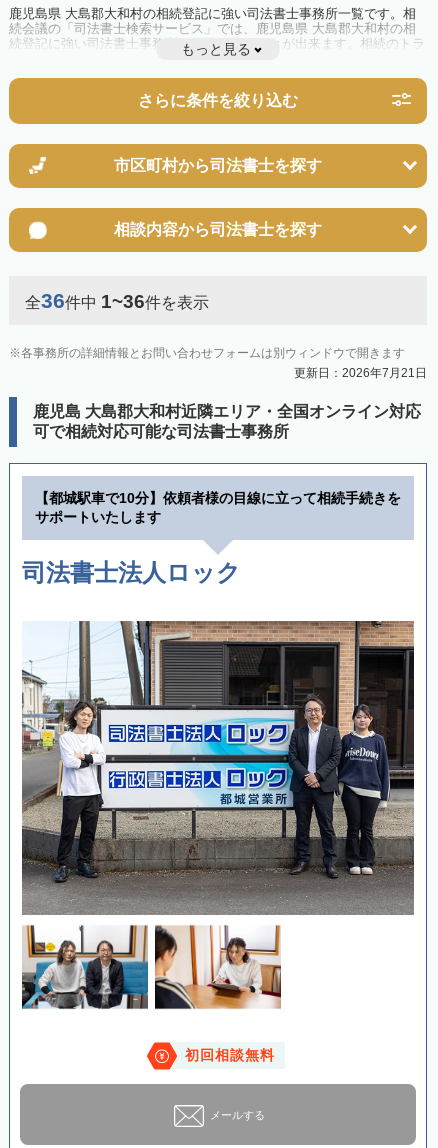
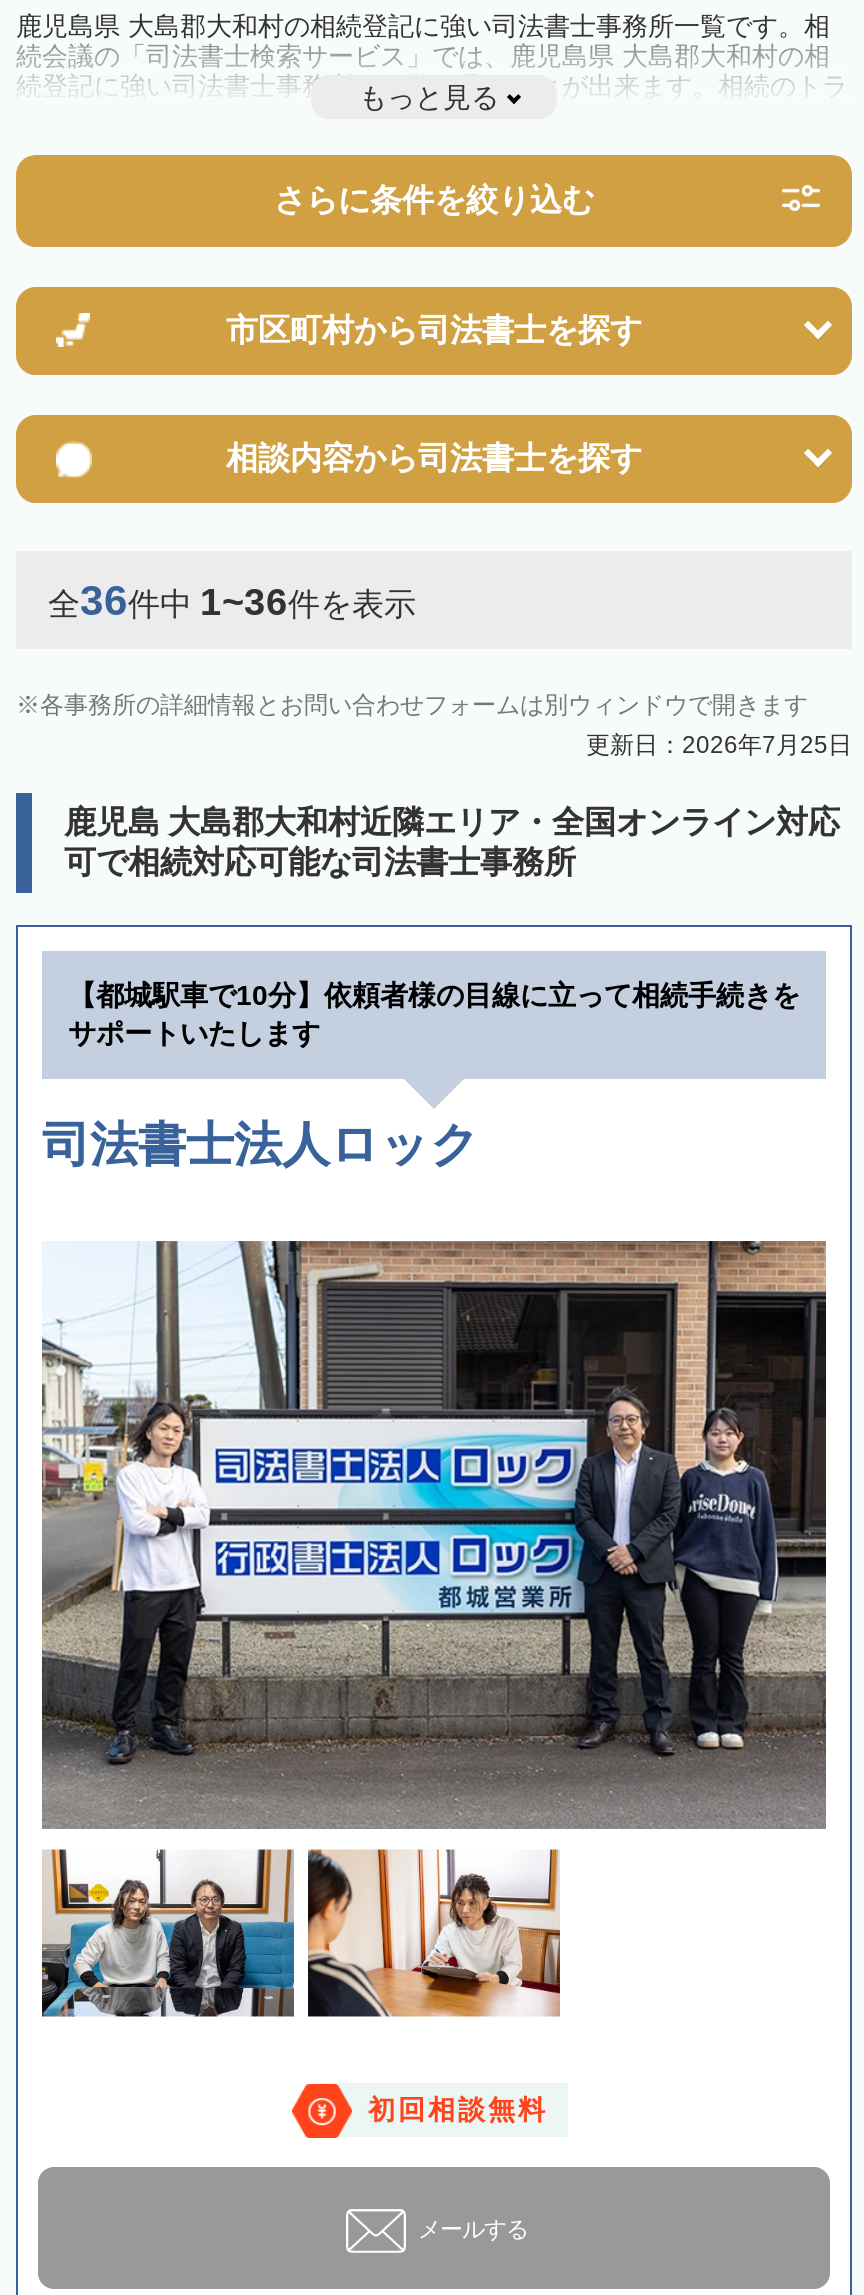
[294,366,427,380] 更新日：2026年7月21日 -> [586,731,852,759] 更新日：2026年7月25日

